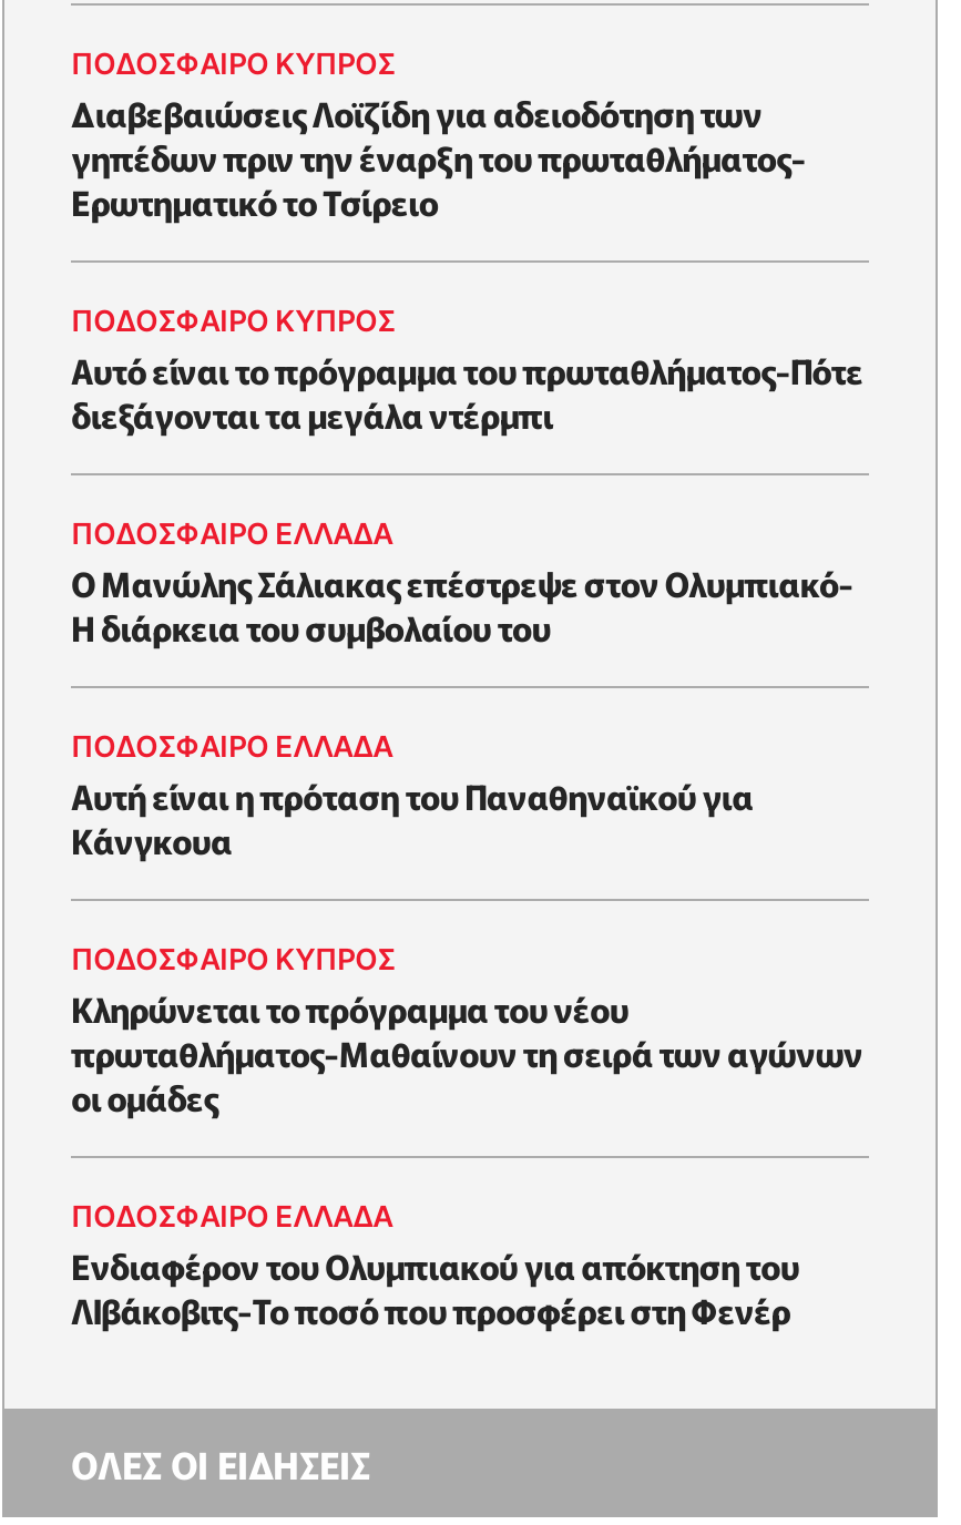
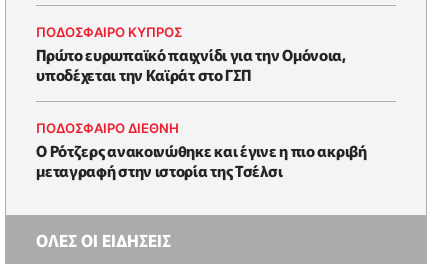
[71,88,863,1333] Διαβεβαιώσεις Λοϊζίδη για αδειοδότηση των | γηπέδων πριν την έναρξη του πρωταθλήματος- | Ερωτηματικό το Τσίρειο | ΠΟΔΟΣΦΑΙΡΟ ΚΥΠΡΟΣ | Αυτό είναι το πρόγραμμα του πρωταθλήματος-Πότε | διεξάγονται τα μεγάλα ντέρμπι | ΠΟΔΟΣΦΑΙΡΟ ΕΛΛΑΔΑ | Ο Μανώλης Σάλιακας επέστρεψε στον Ολυμπιακό- | Η διάρκεια του συμβολαίου του | ΠΟΔΟΣΦΑΙΡΟ ΕΛΛΑΔΑ | Αυτή είναι η πρόταση του Παναθηναϊκού για | Κάνγκουα | ΠΟΔΟΣΦΑΙΡΟ ΚΥΠΡΟΣ | Κληρώνεται το πρόγραμμα του νέου | πρωταθλήματος-Μαθαίνουν τη σειρά των αγώνων | οι ομάδες | ΠΟΔΟΣΦΑΙΡΟ ΕΛΛΑΔΑ | Ενδιαφέρον του Ολυμπιακού για απόκτηση του | ΛΙβάκοβιτς-Το ποσό που προσφέρει στη Φενέρ -> [36,43,367,181] Πρώτο ευρωπαϊκό παιχνίδι για την Ομόνοια, | υποδέχεται την Καϊράτ στο ΓΣΠ | ΠΟΔΟΣΦΑΙΡΟ ΔΙΕΘΝΗ | Ο Ρότζερς ανακοινώθηκε και έγινε η πιο ακριβή | μεταγραφή στην ιστορία της Τσέλσι

